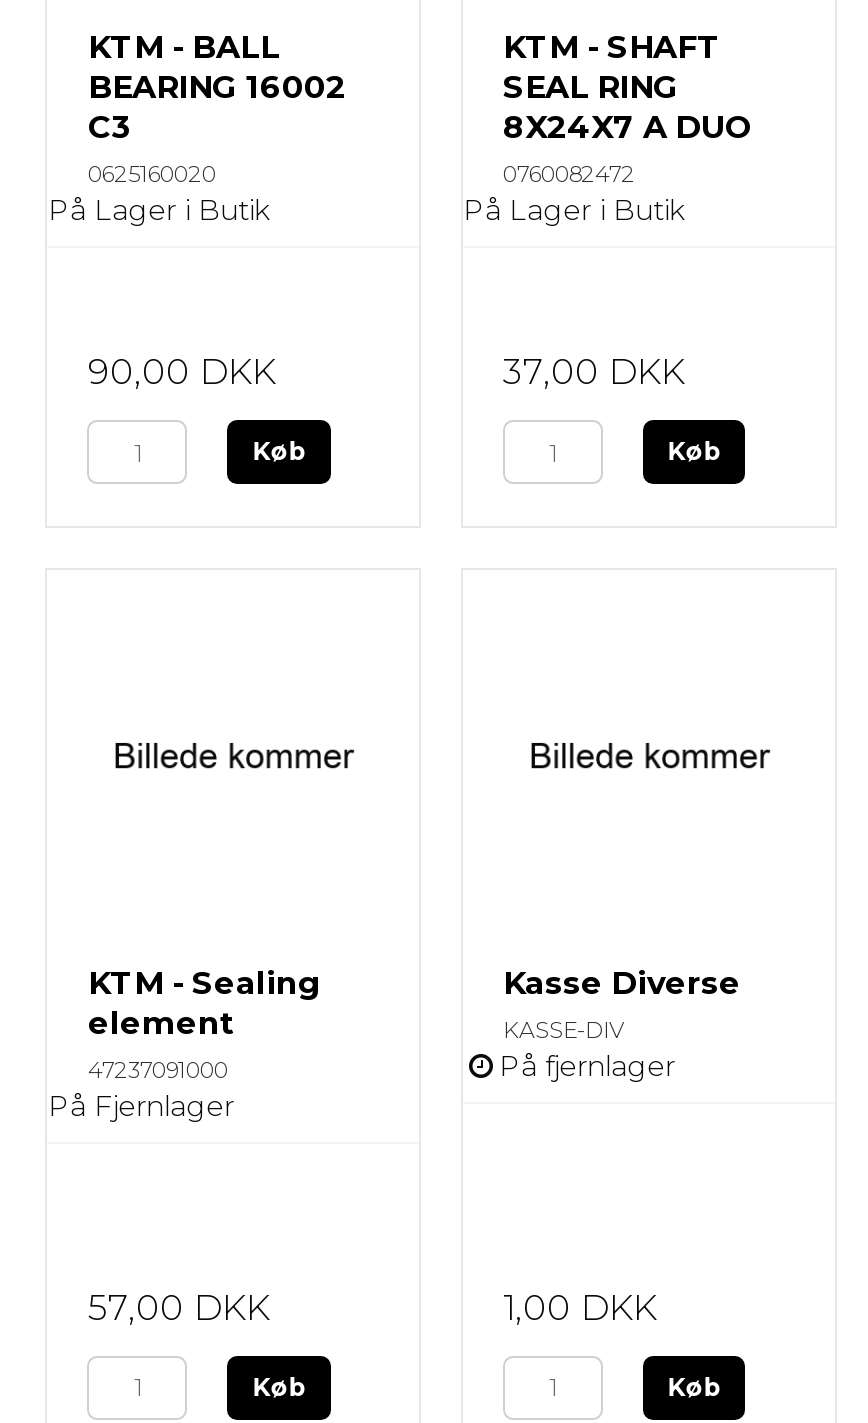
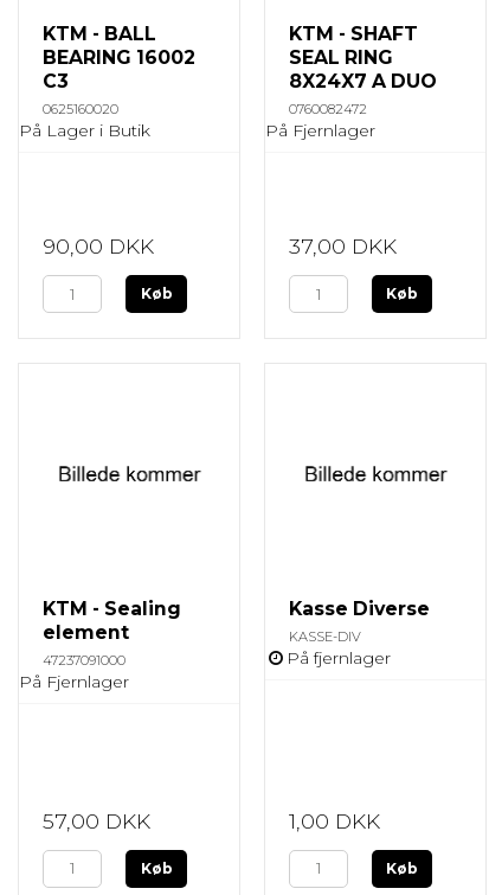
[463,193,685,229] På Lager i Butik -> [265,120,375,142] På Fjernlager

